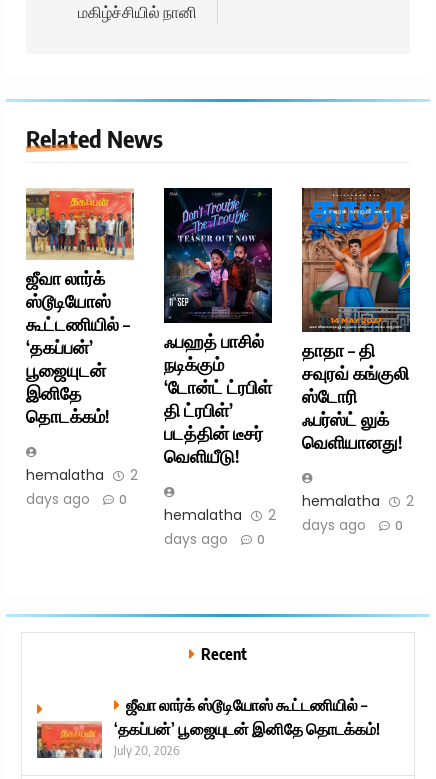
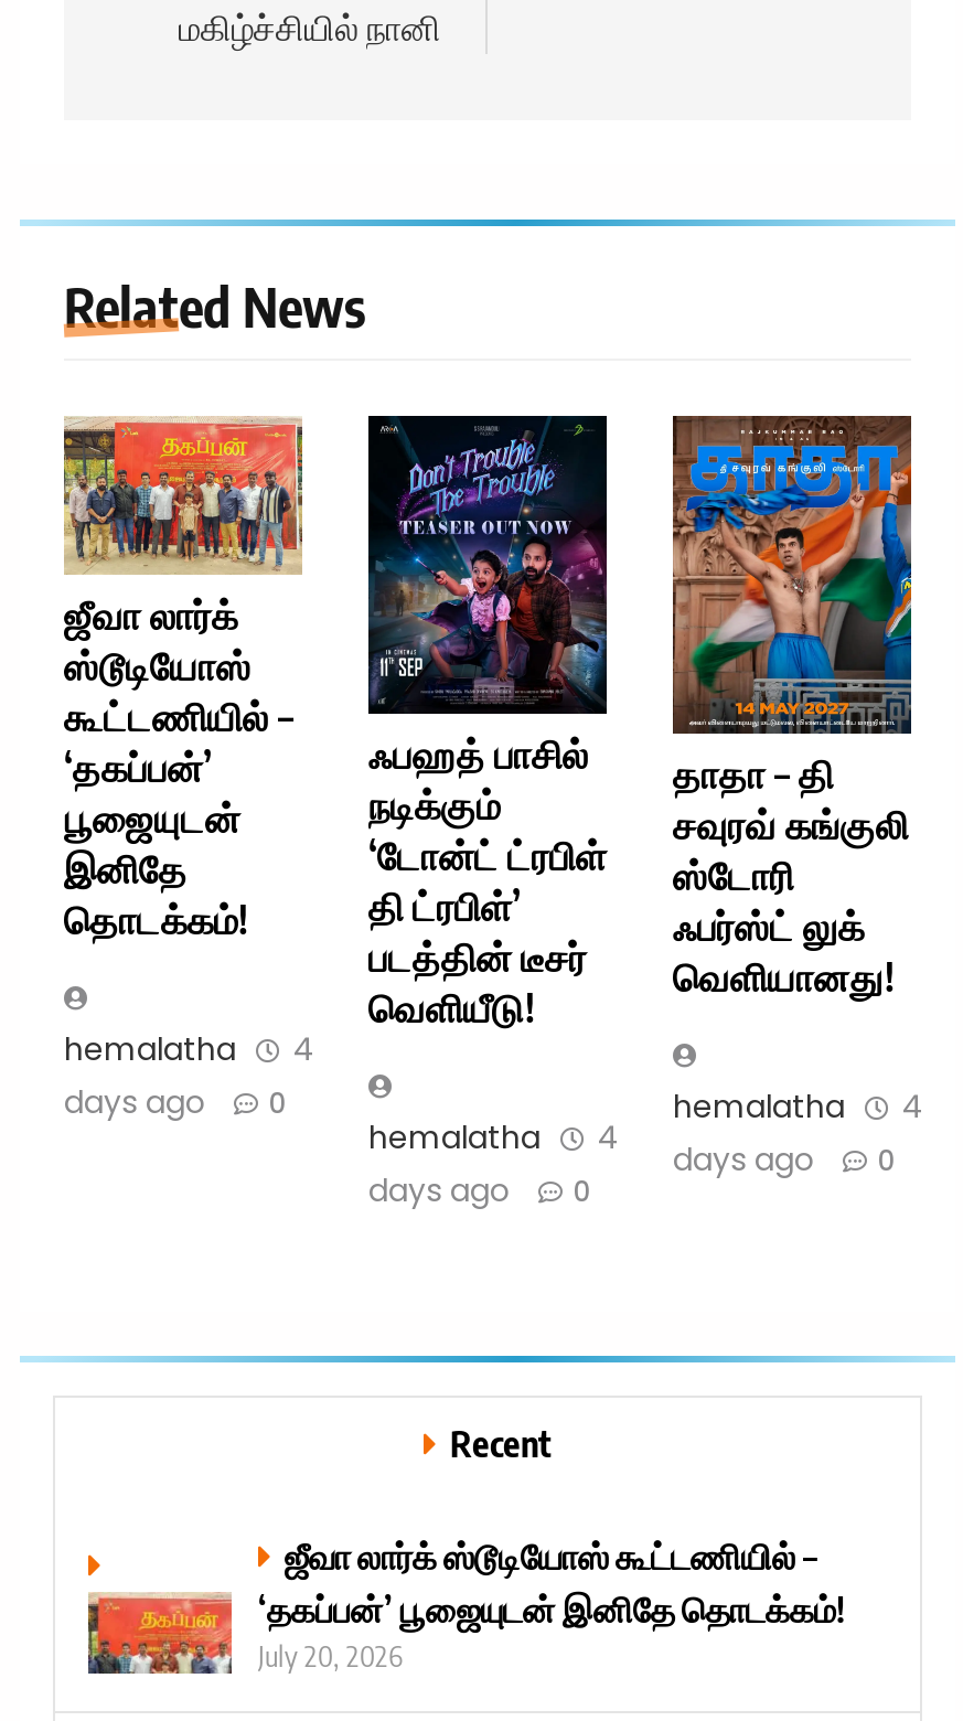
[26,465,138,485] hemalatha 2 -> [64,1026,315,1071] hemalatha 4
[302,491,414,511] hemalatha 2 -> [673,1084,924,1128] hemalatha 4
[164,505,403,535] hemalatha 2 days ago 0 -> [368,1115,896,1181] hemalatha 4 days ago 0

